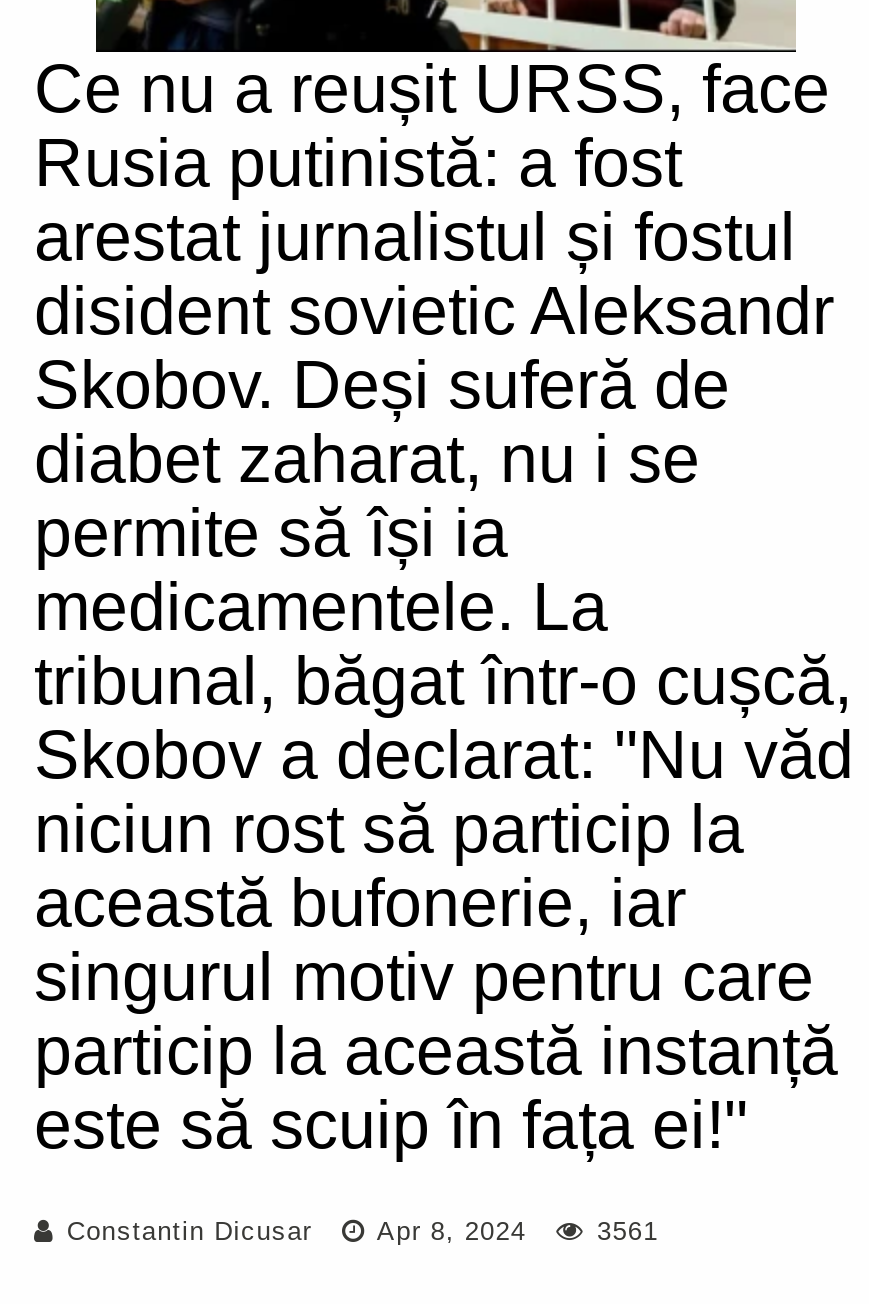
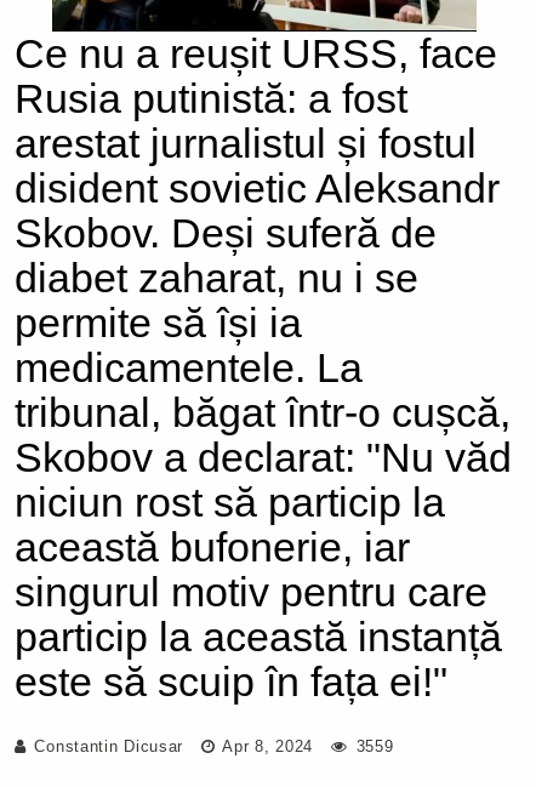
[588,1216,659,1246] 3561 -> [350,737,393,755] 3559

